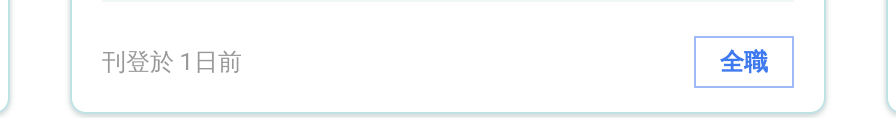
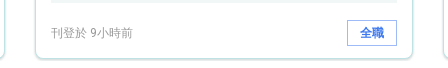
[102,47,242,75] 刊登於 1日前 -> [51,25,133,39] 刊登於 9小時前

